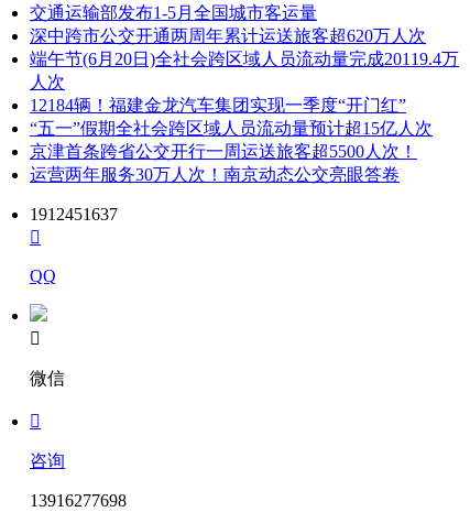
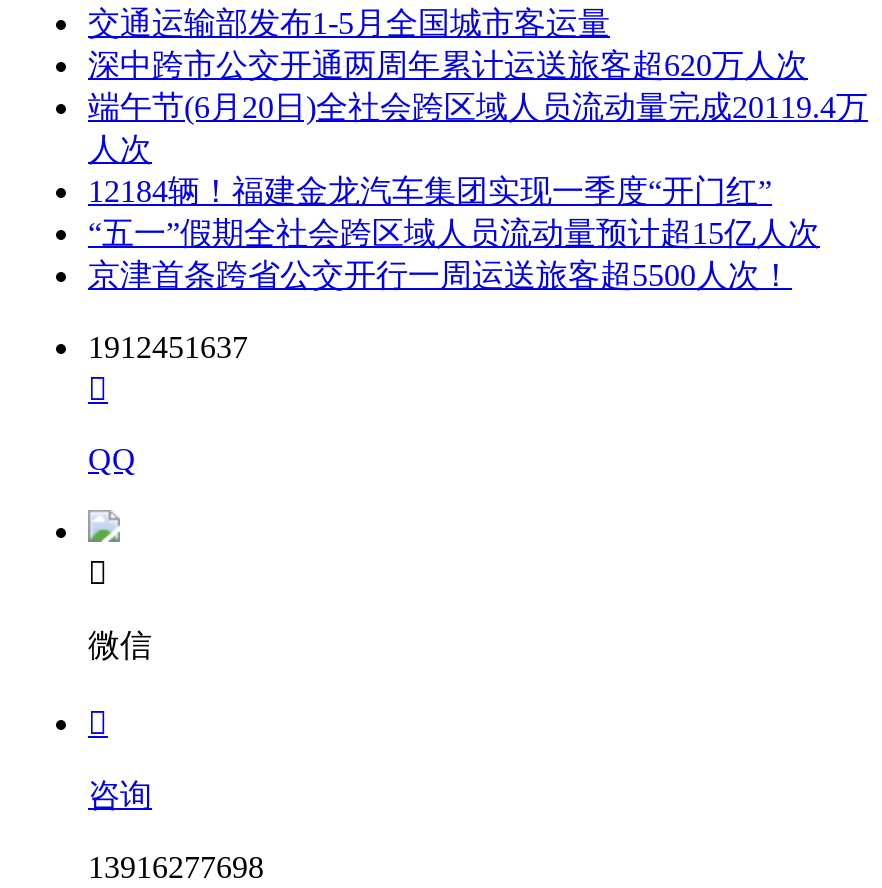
[30,165,400,183] 运营两年服务30万人次！南京动态公交亮眼答卷 -> none

